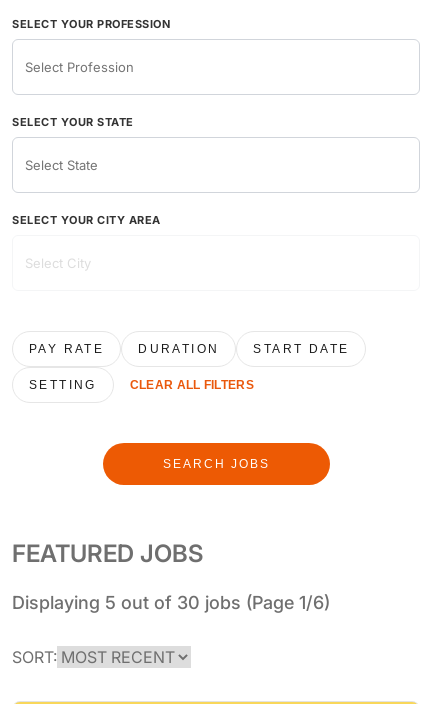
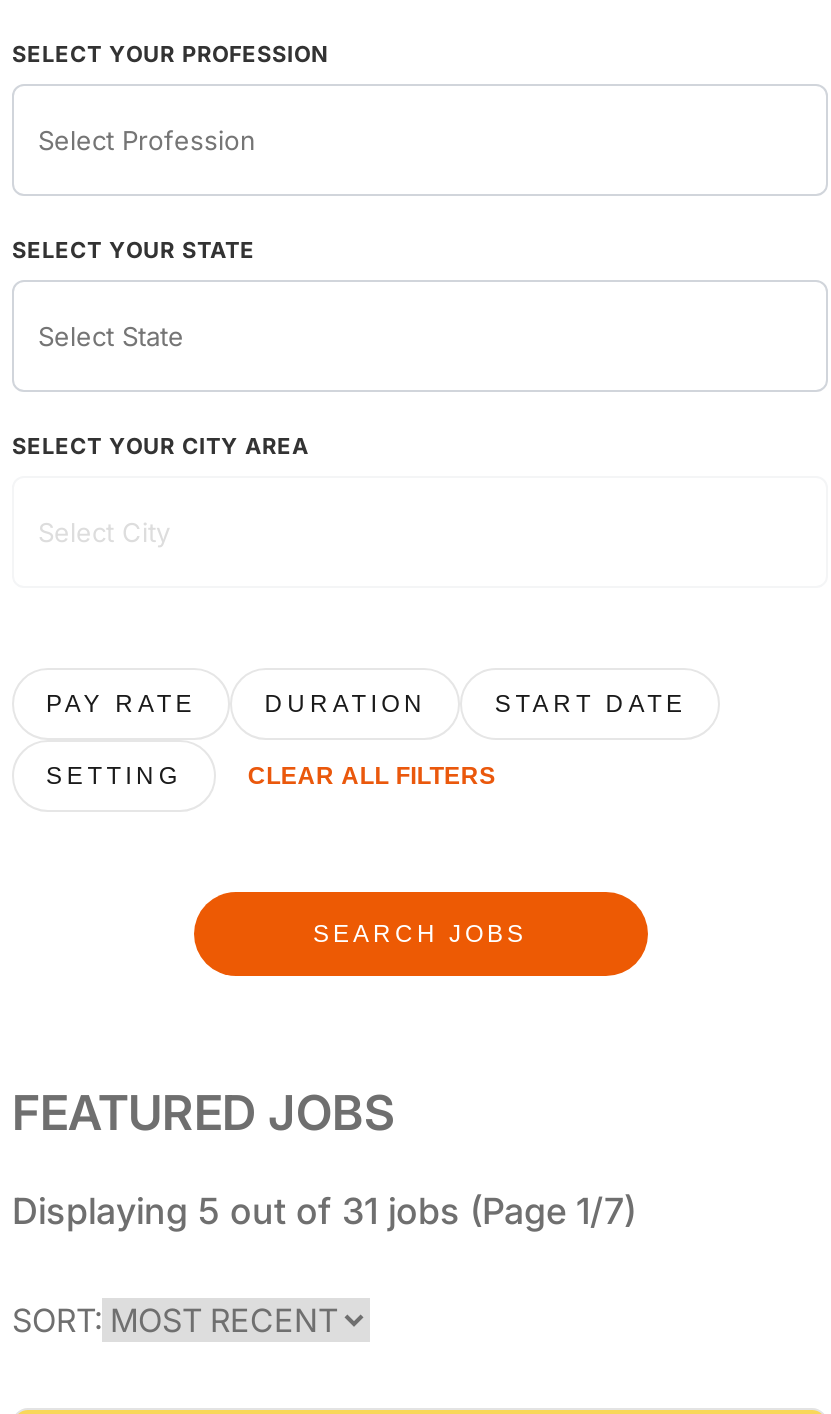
[12,592,330,613] Displaying 5 out of 30 jobs (Page 1/6) -> [12,1190,636,1232] Displaying 5 out of 31 jobs (Page 1/7)

